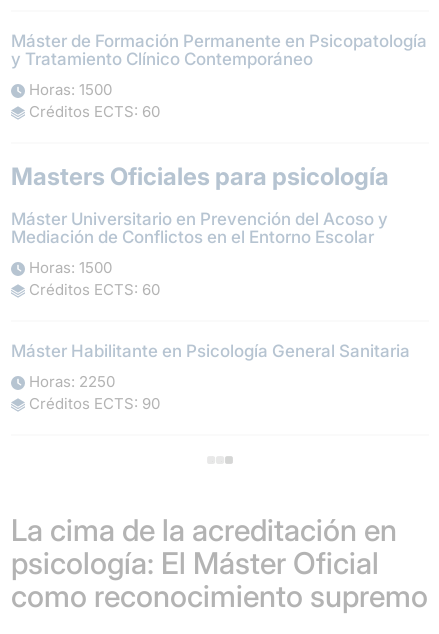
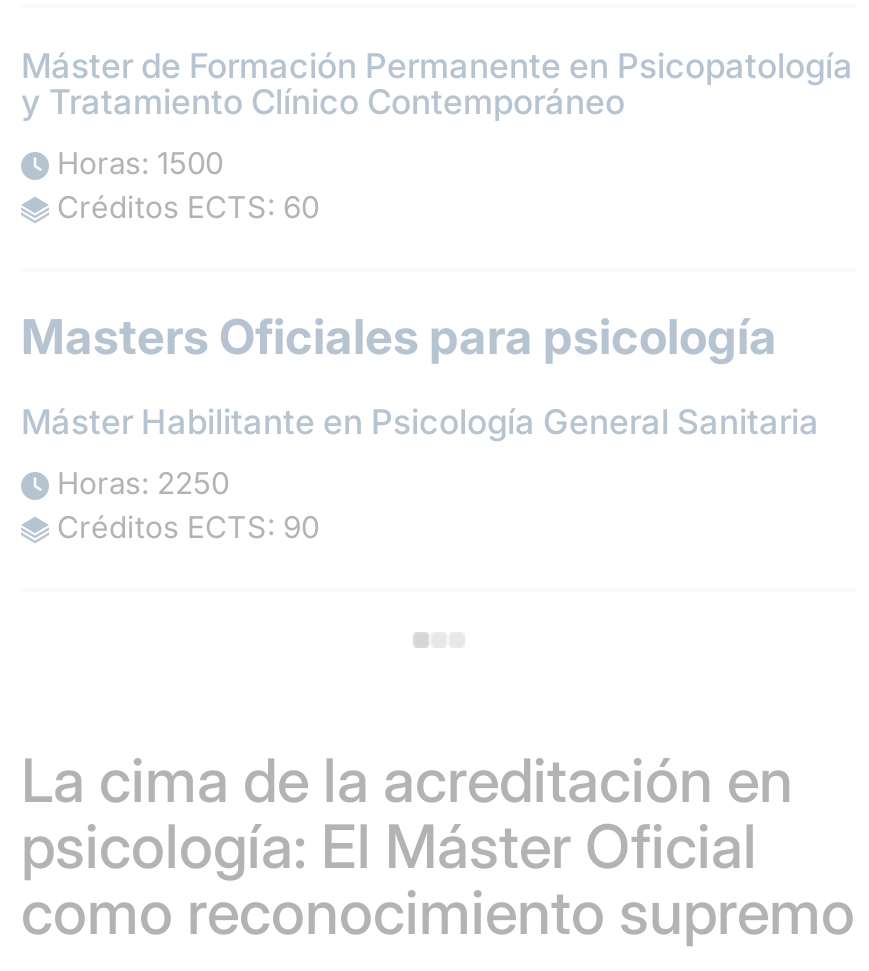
[11,209,388,299] Máster Universitario en Prevención del Acoso y | Mediación de Conflictos en el Entorno Escolar | Horas: 1500 | Créditos ECTS: 60 -> none

